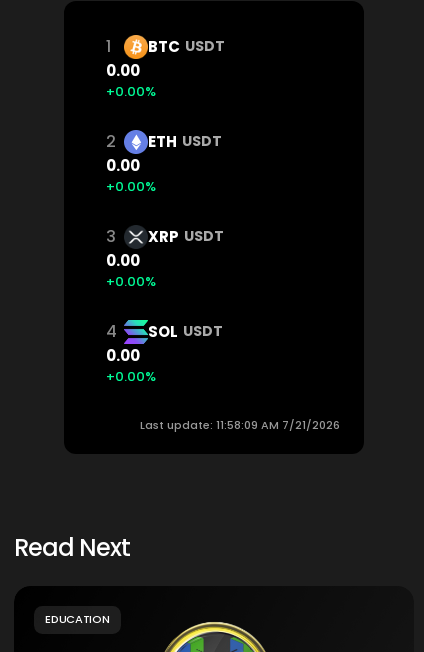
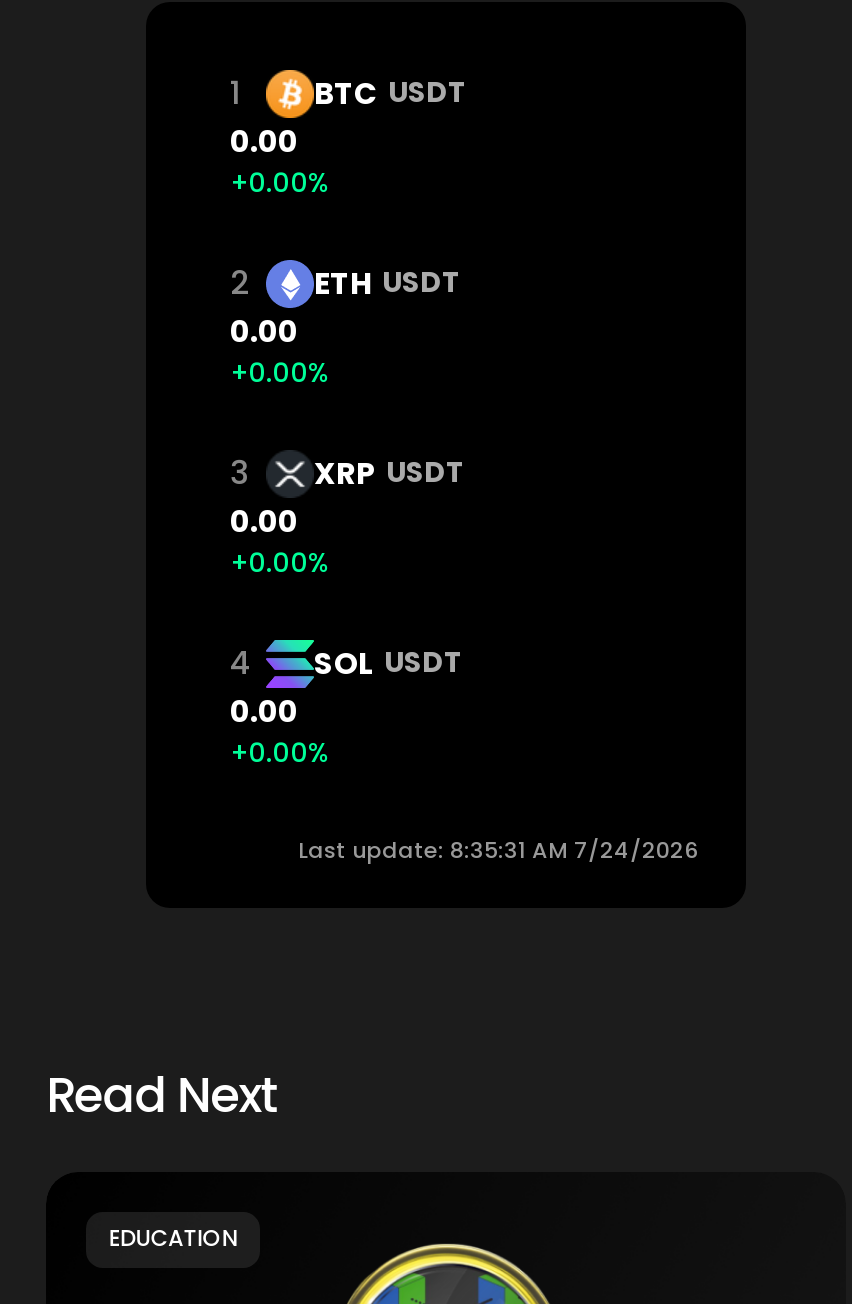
[140,417,340,433] Last update: 11:58:09 AM 7/21/2026 -> [298,834,698,866] Last update: 8:35:31 AM 7/24/2026

